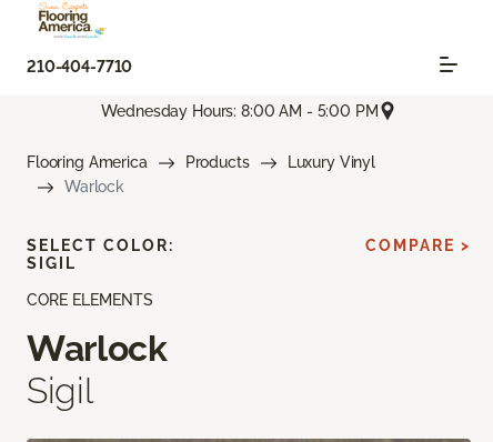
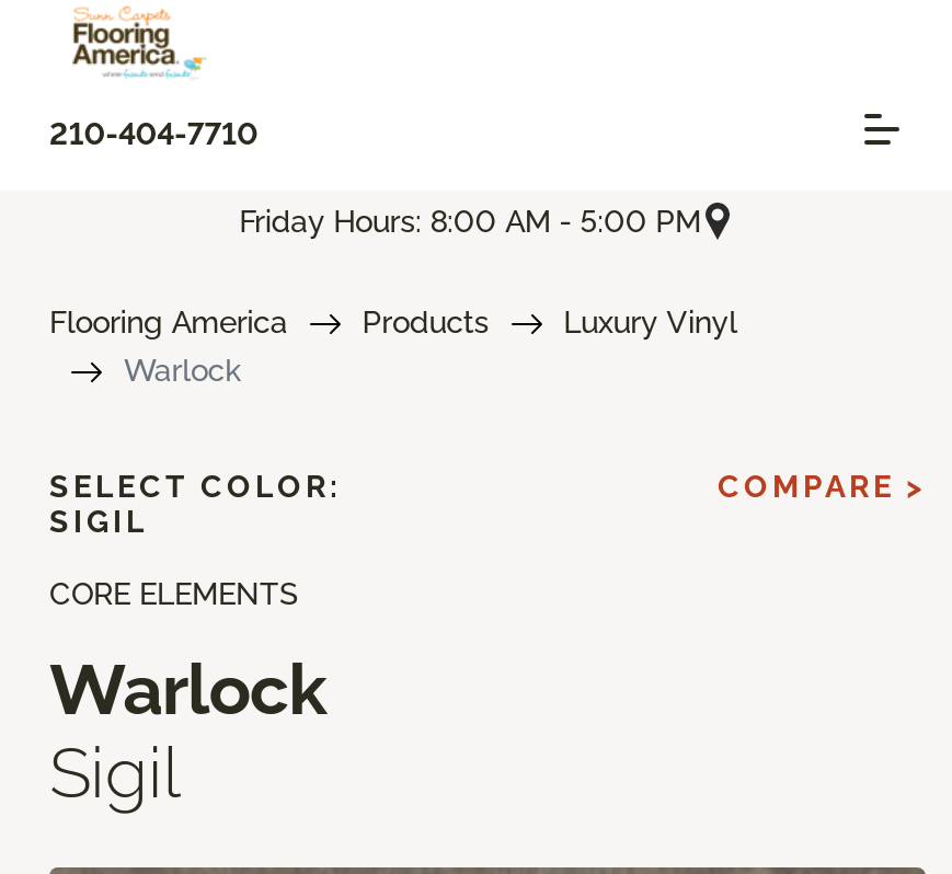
[101,102,378,120] Wednesday Hours: 8:00 AM - 5:00 PM -> [239,203,701,238] Friday Hours: 8:00 AM - 5:00 PM

